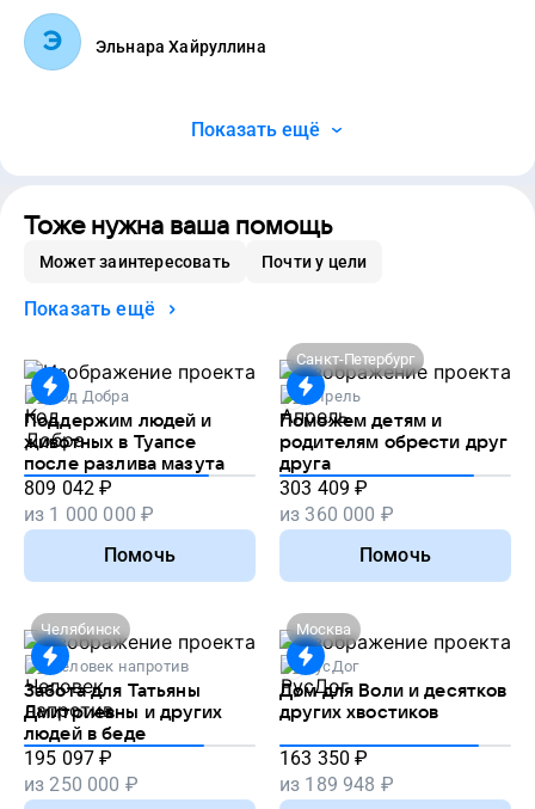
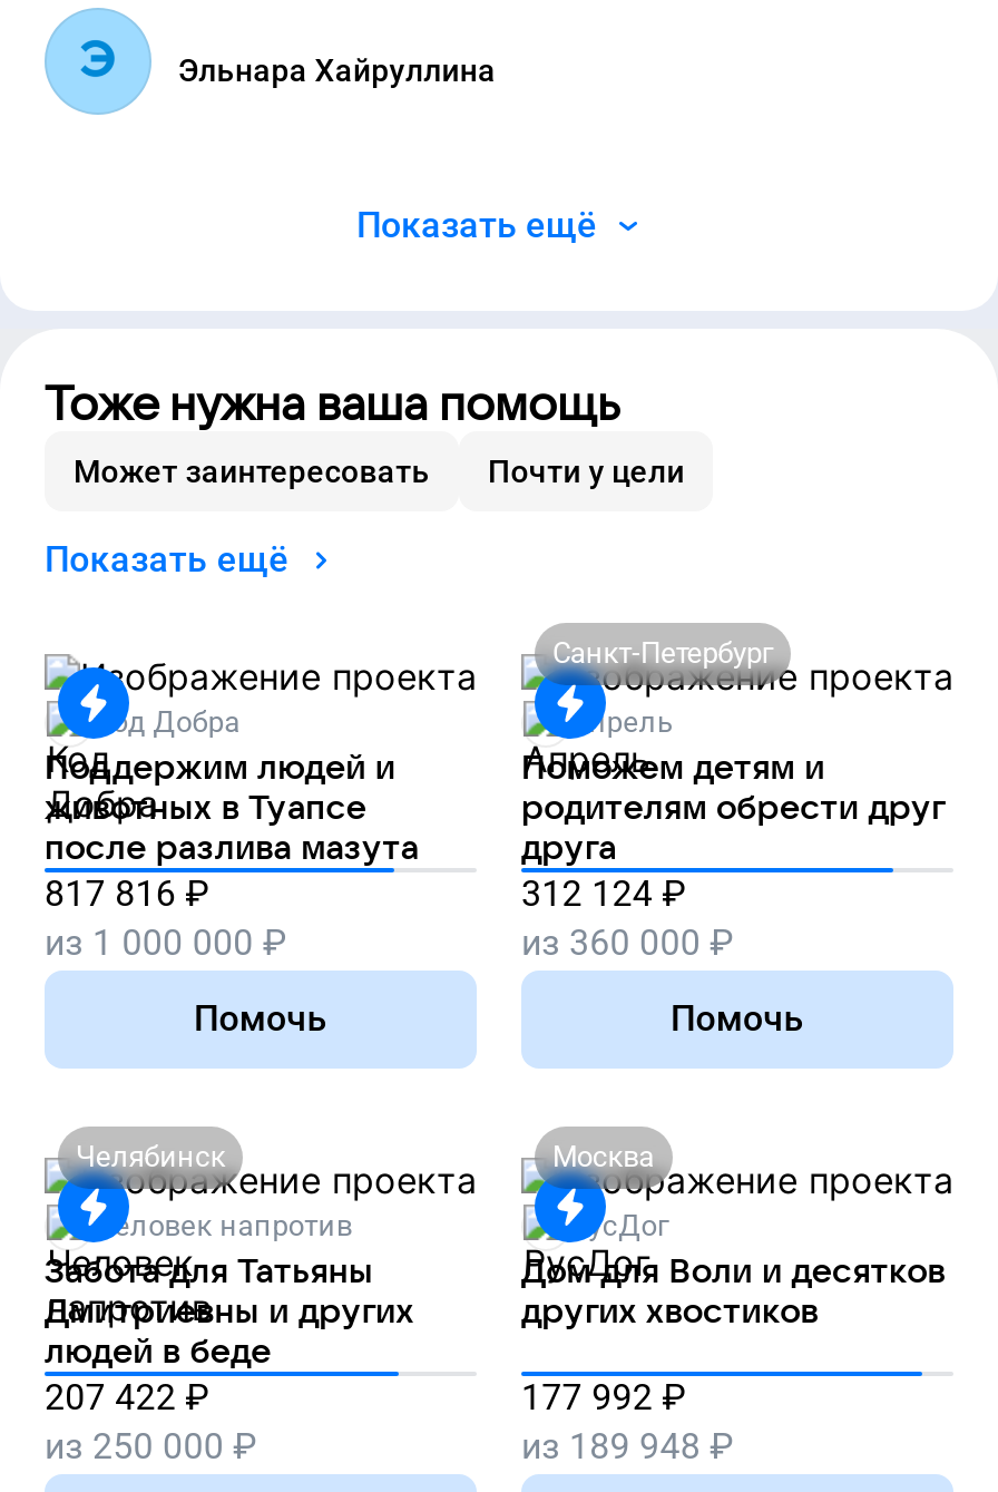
[24,477,113,500] 809 042 ₽ -> [45,872,210,915] 817 816 ₽
[279,477,368,500] 303 409 ₽ -> [521,872,687,915] 312 124 ₽
[24,747,113,770] 195 097 ₽ -> [45,1376,210,1418] 207 422 ₽
[279,747,368,770] 163 350 ₽ -> [521,1376,687,1418] 177 992 ₽

